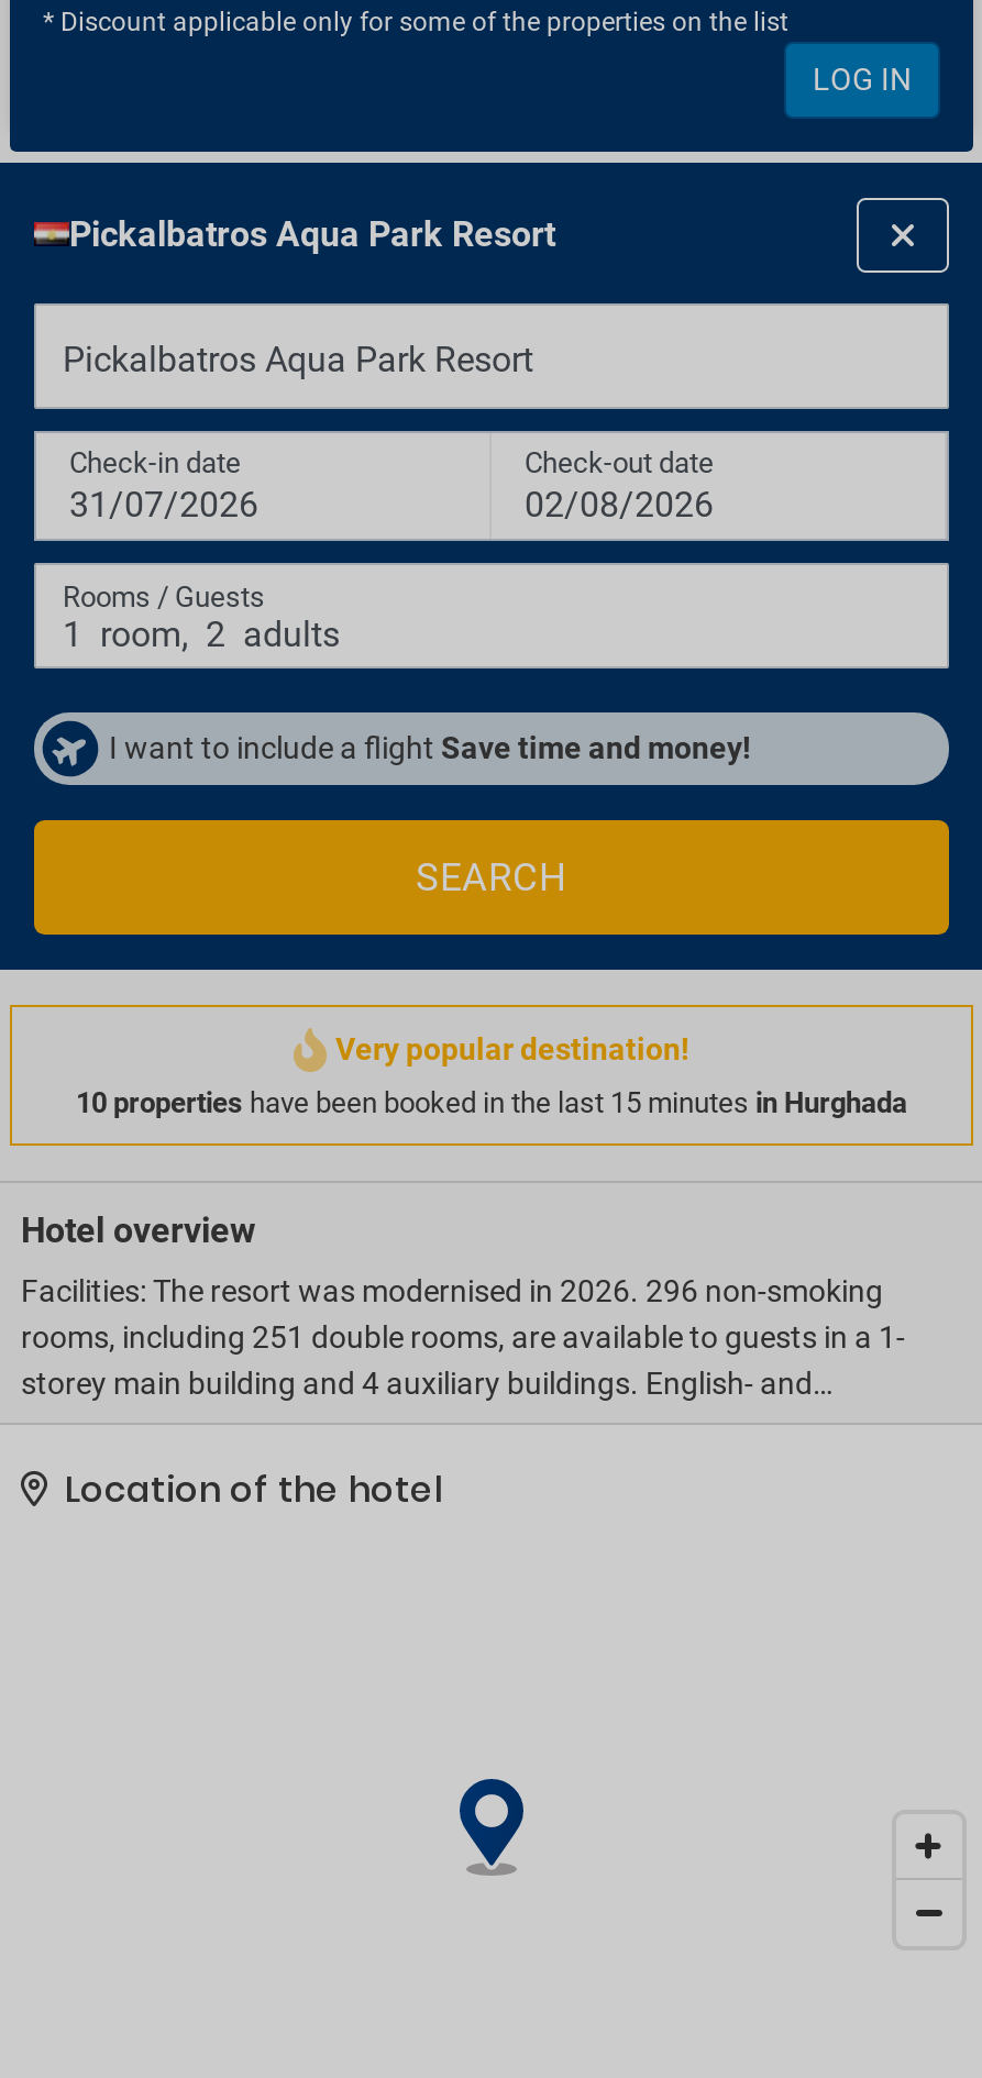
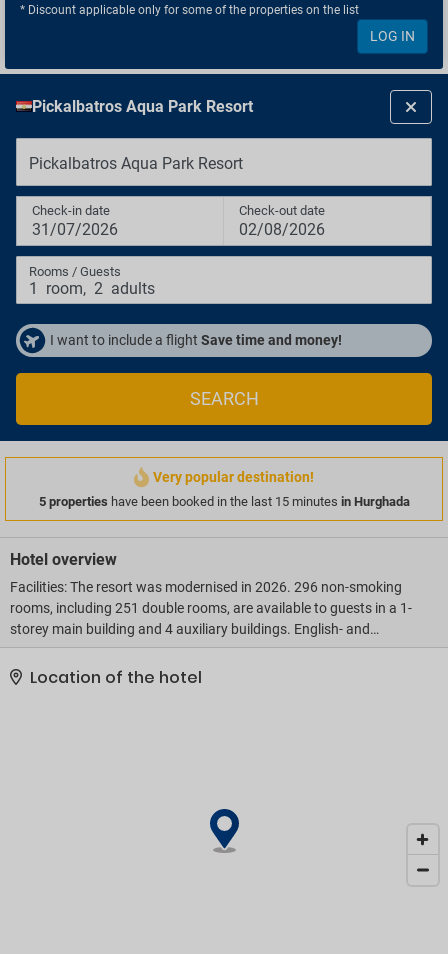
[76,1086,907,1119] 10 properties have been booked in the last 15 minutes in Hurghada -> [38,494,409,509] 5 properties have been booked in the last 15 minutes in Hurghada

